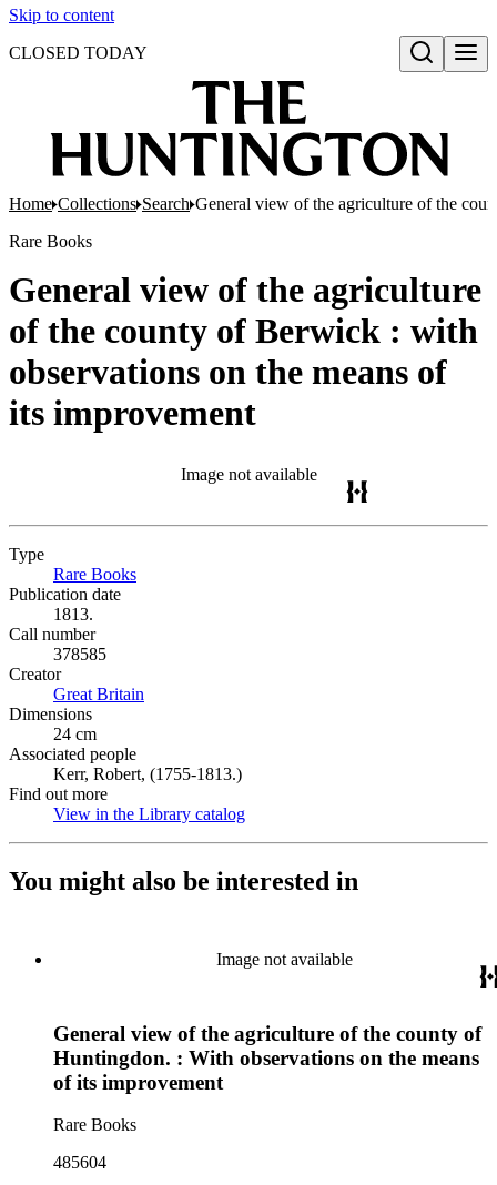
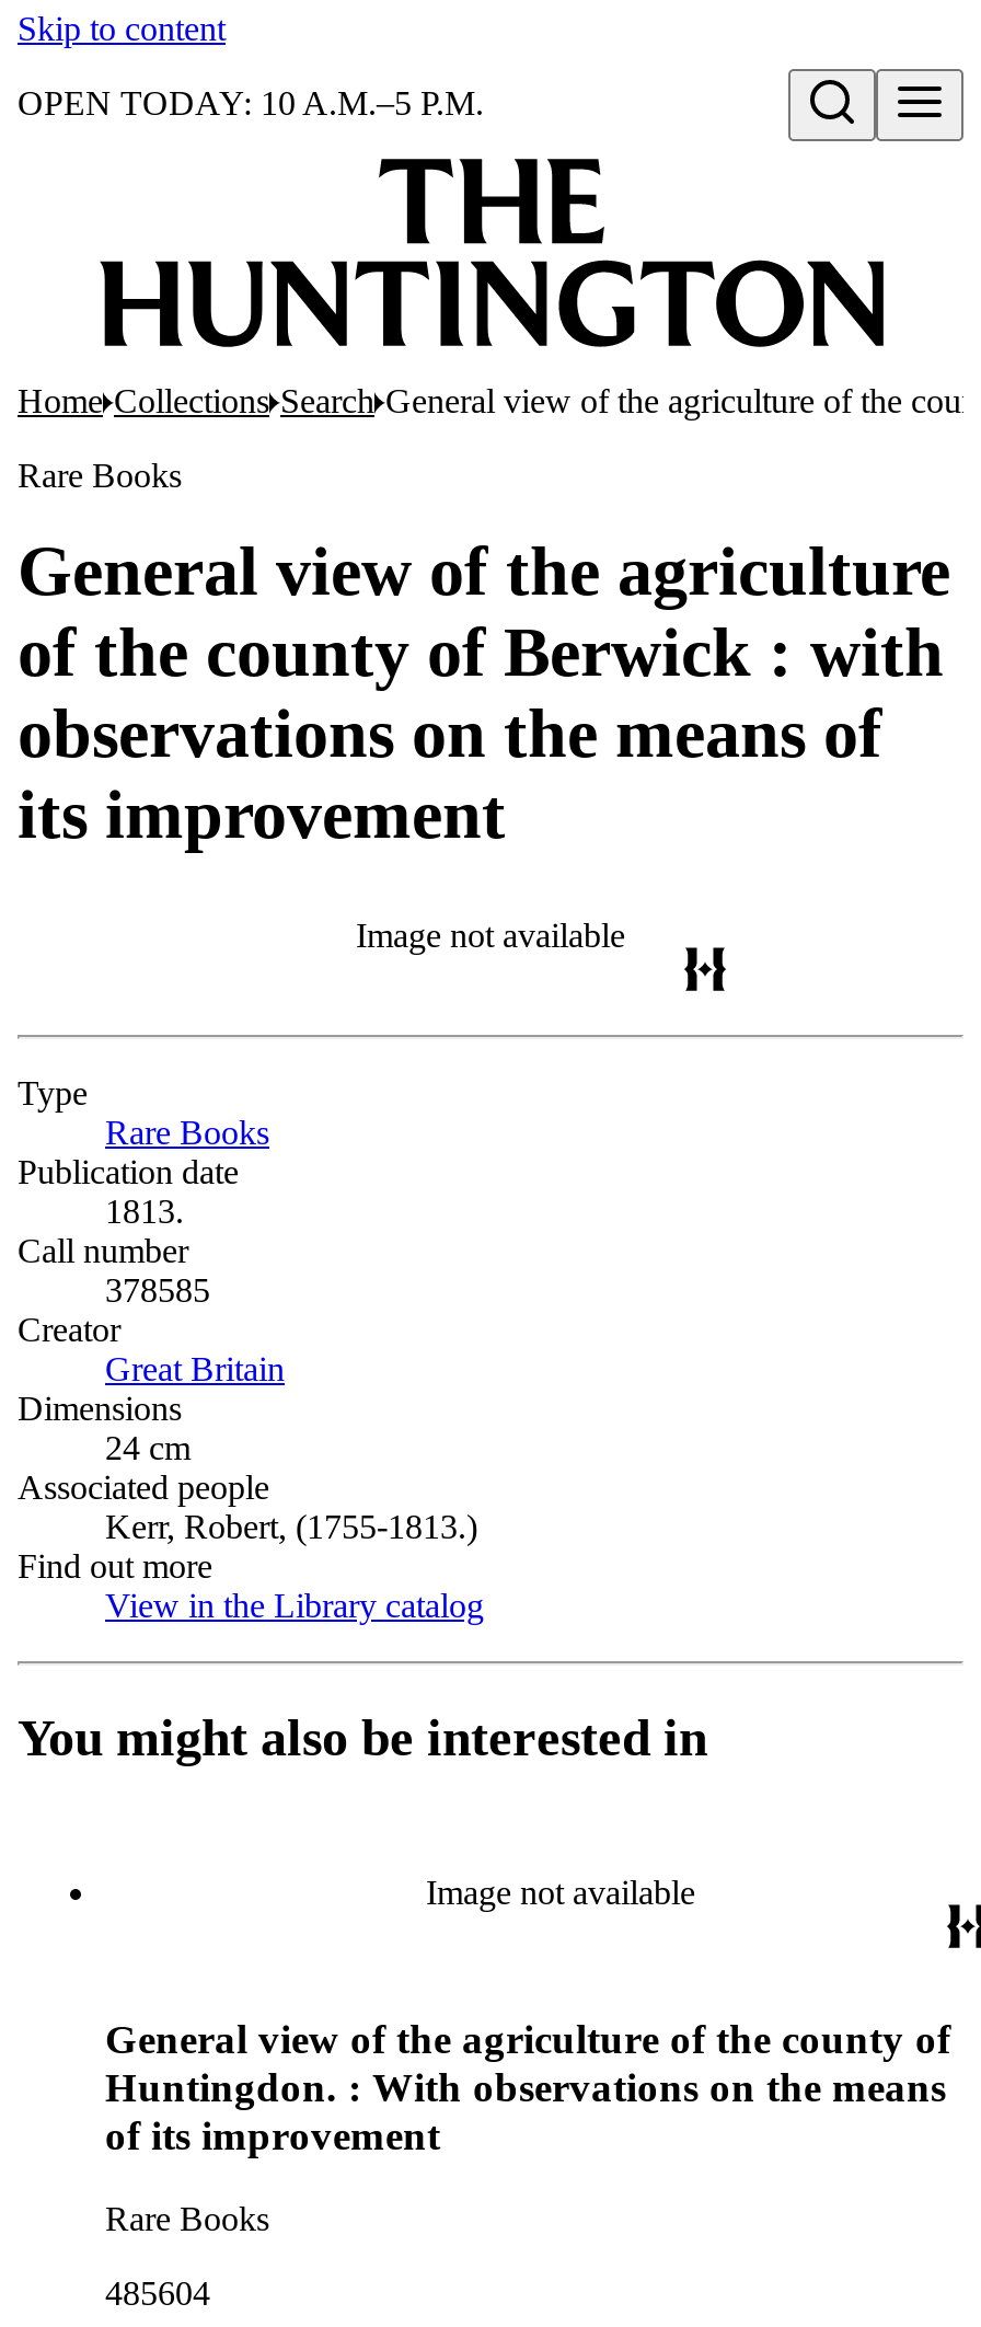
[9,43,148,62] CLOSED TODAY -> [18,84,484,122] OPEN TODAY: 10 A.M.–5 P.M.

